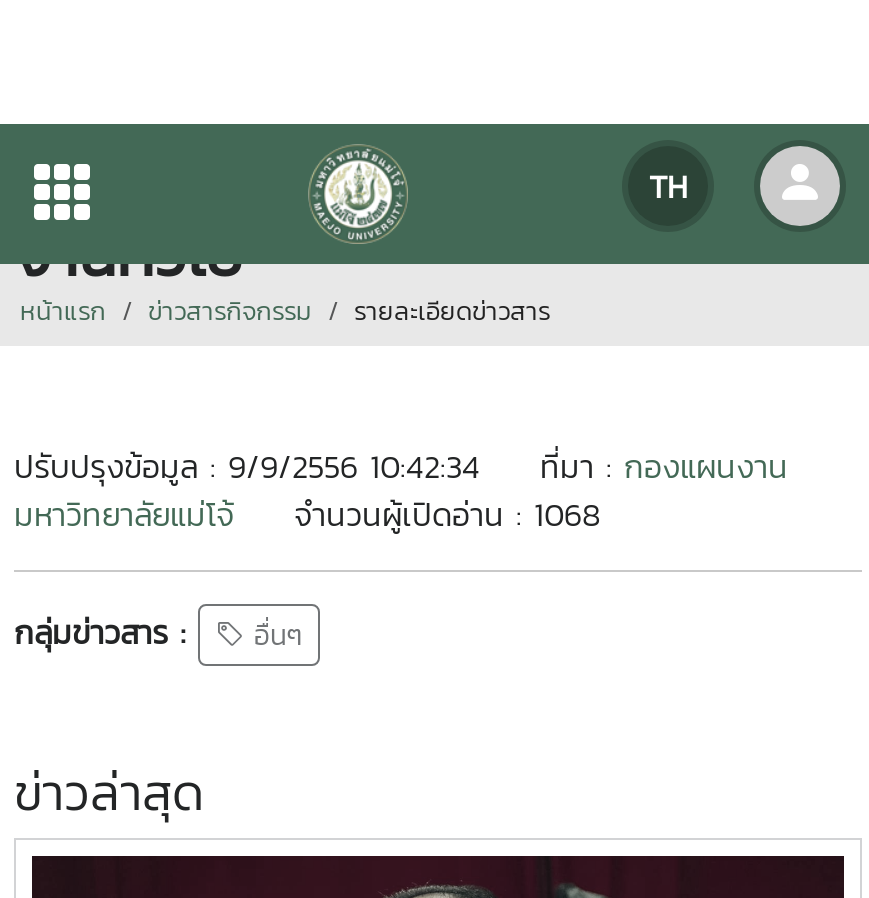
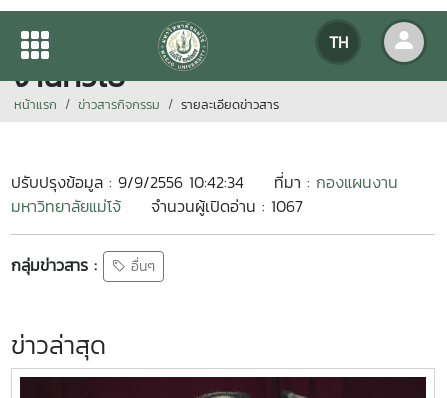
[294,490,600,538] จำนวนผู้เปิดอ่าน : 1068 -> [151,194,303,218] จำนวนผู้เปิดอ่าน : 1067

